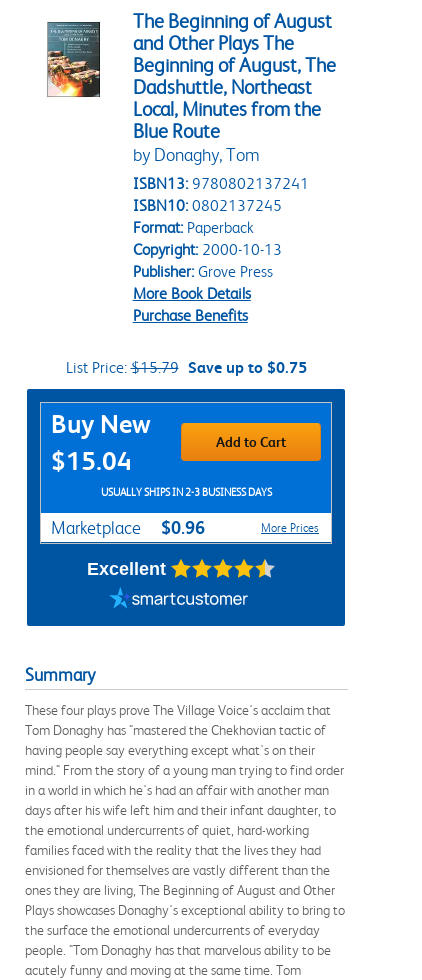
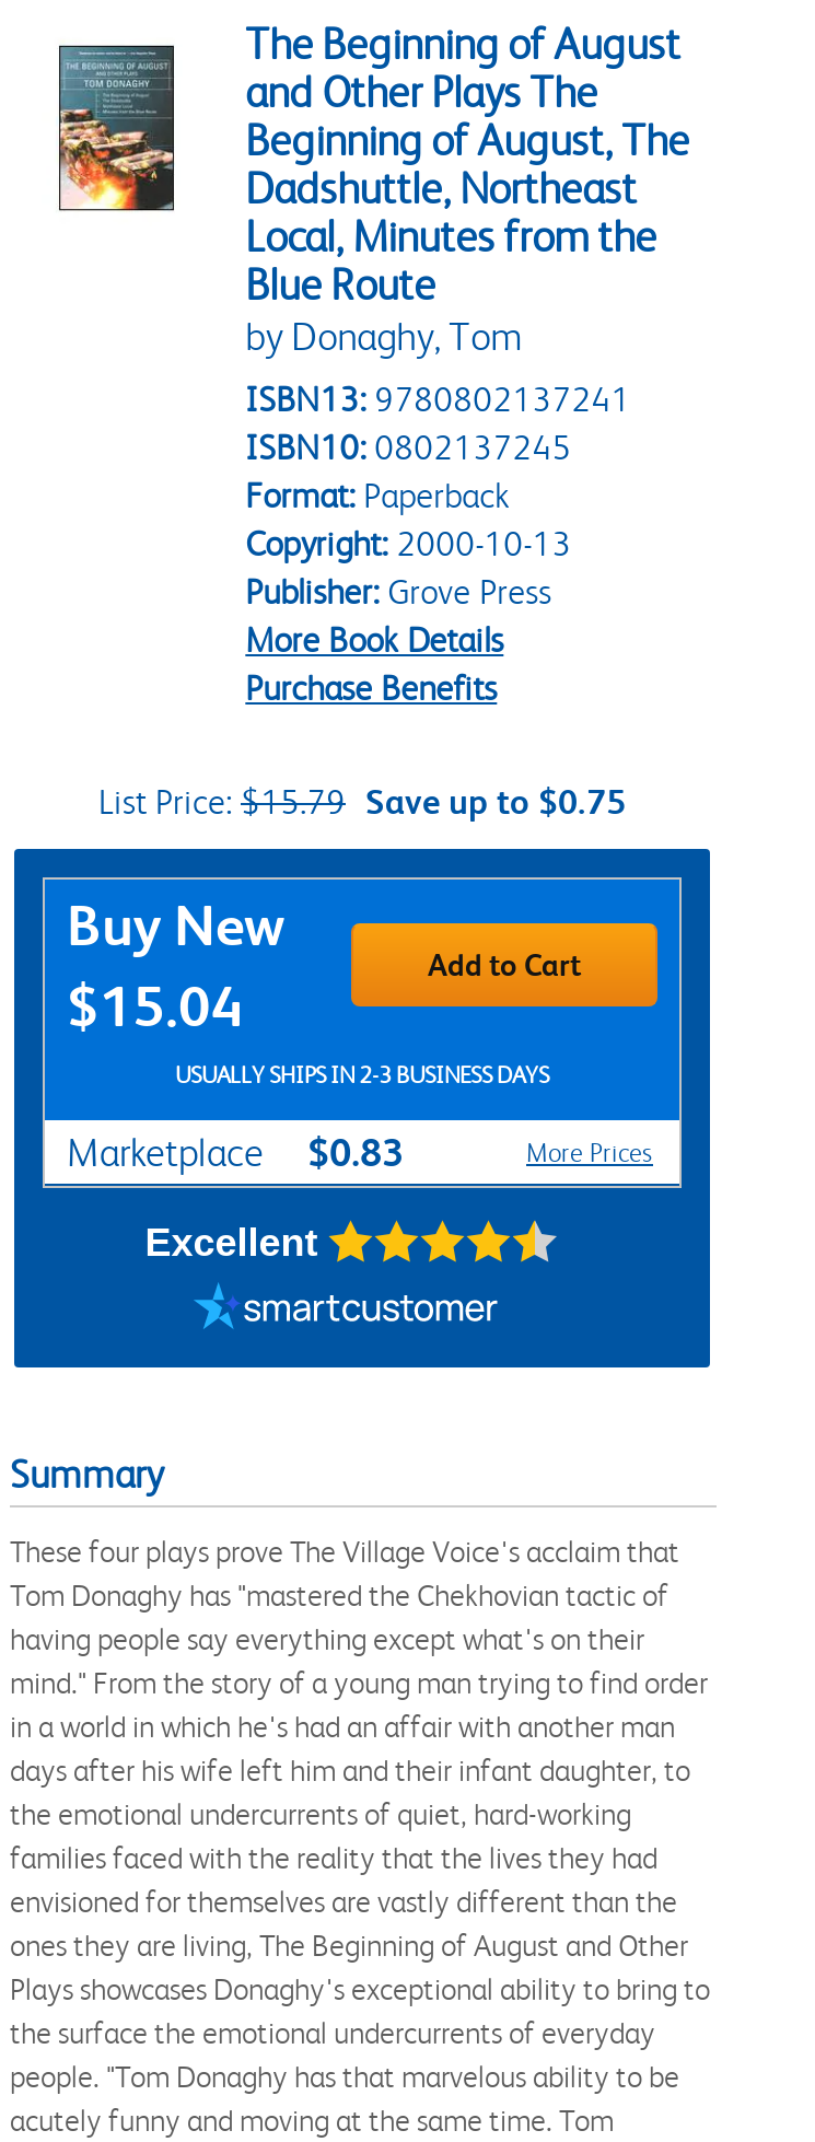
[51,517,205,538] Marketplace $0.96 -> [67,1129,404,1174] Marketplace $0.83

